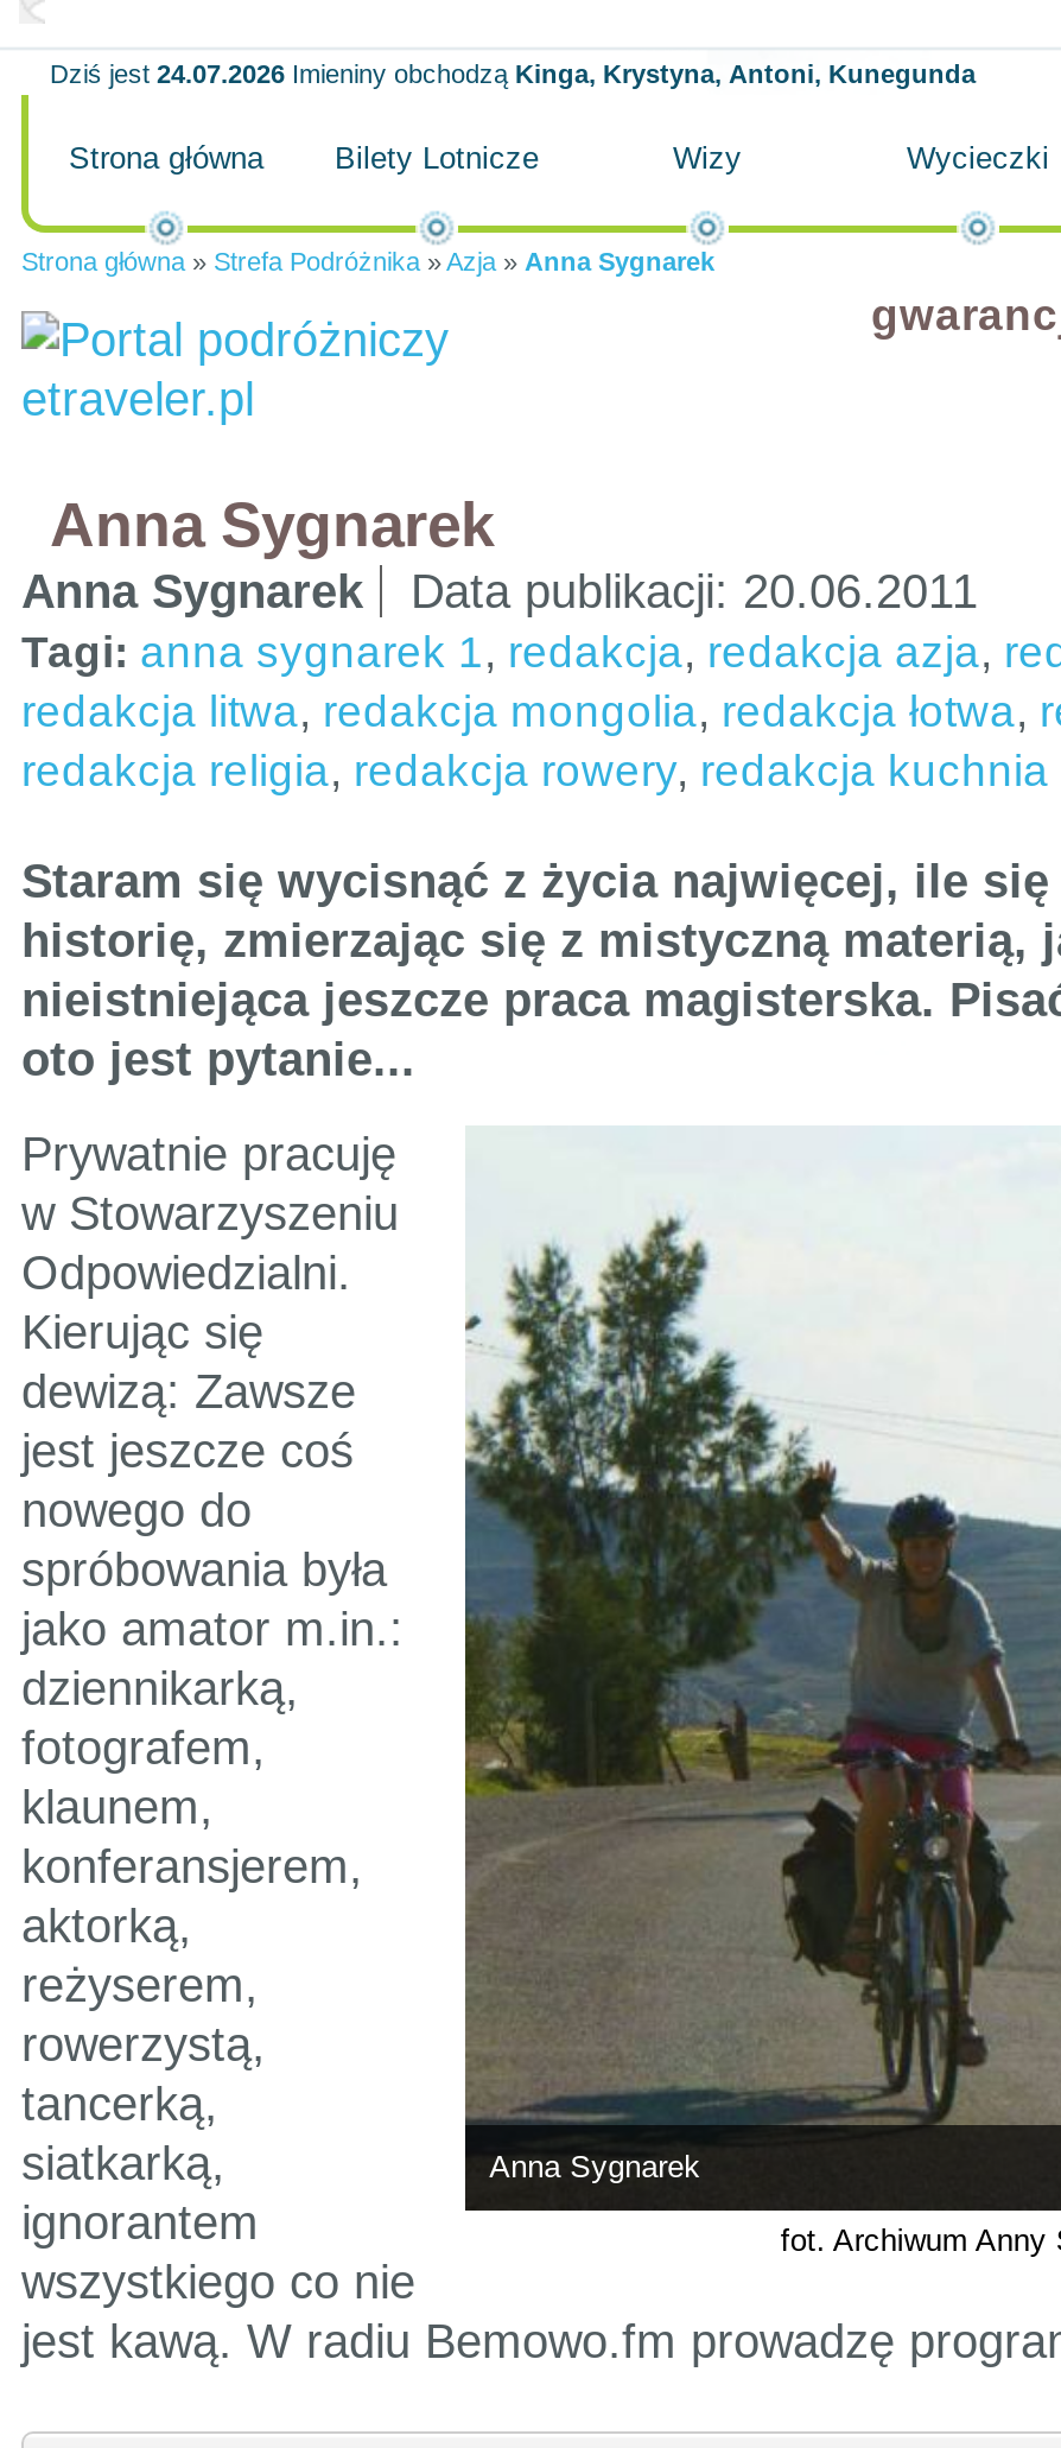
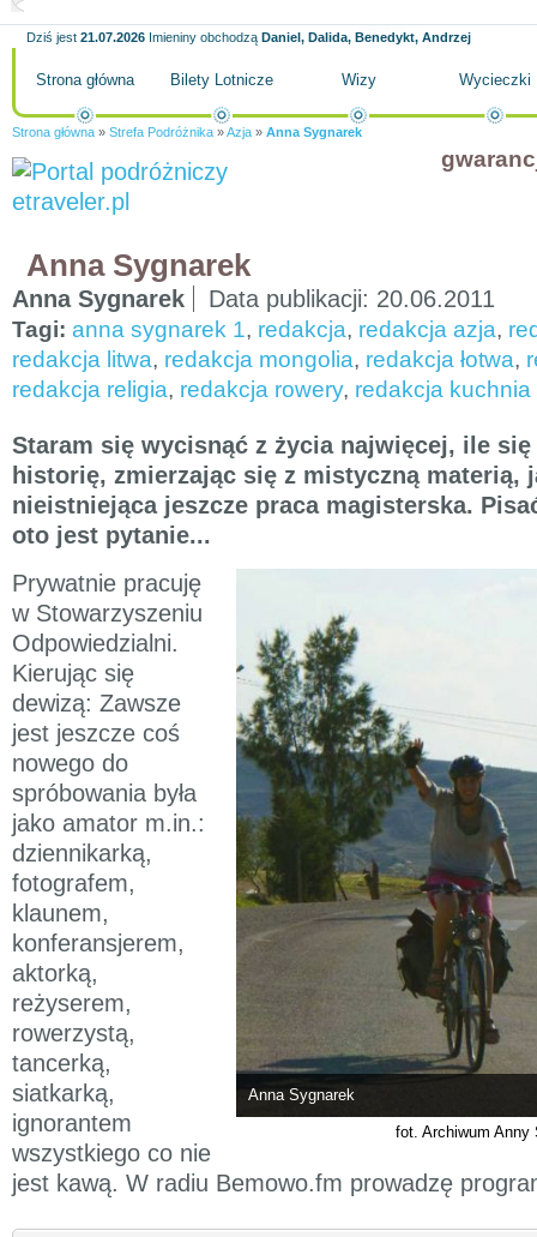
[50,59,976,88] Dziś jest 24.07.2026 Imieniny obchodzą Kinga, Krystyna, Antoni, Kunegunda -> [26,30,471,44] Dziś jest 21.07.2026 Imieniny obchodzą Daniel, Dalida, Benedykt, Andrzej

